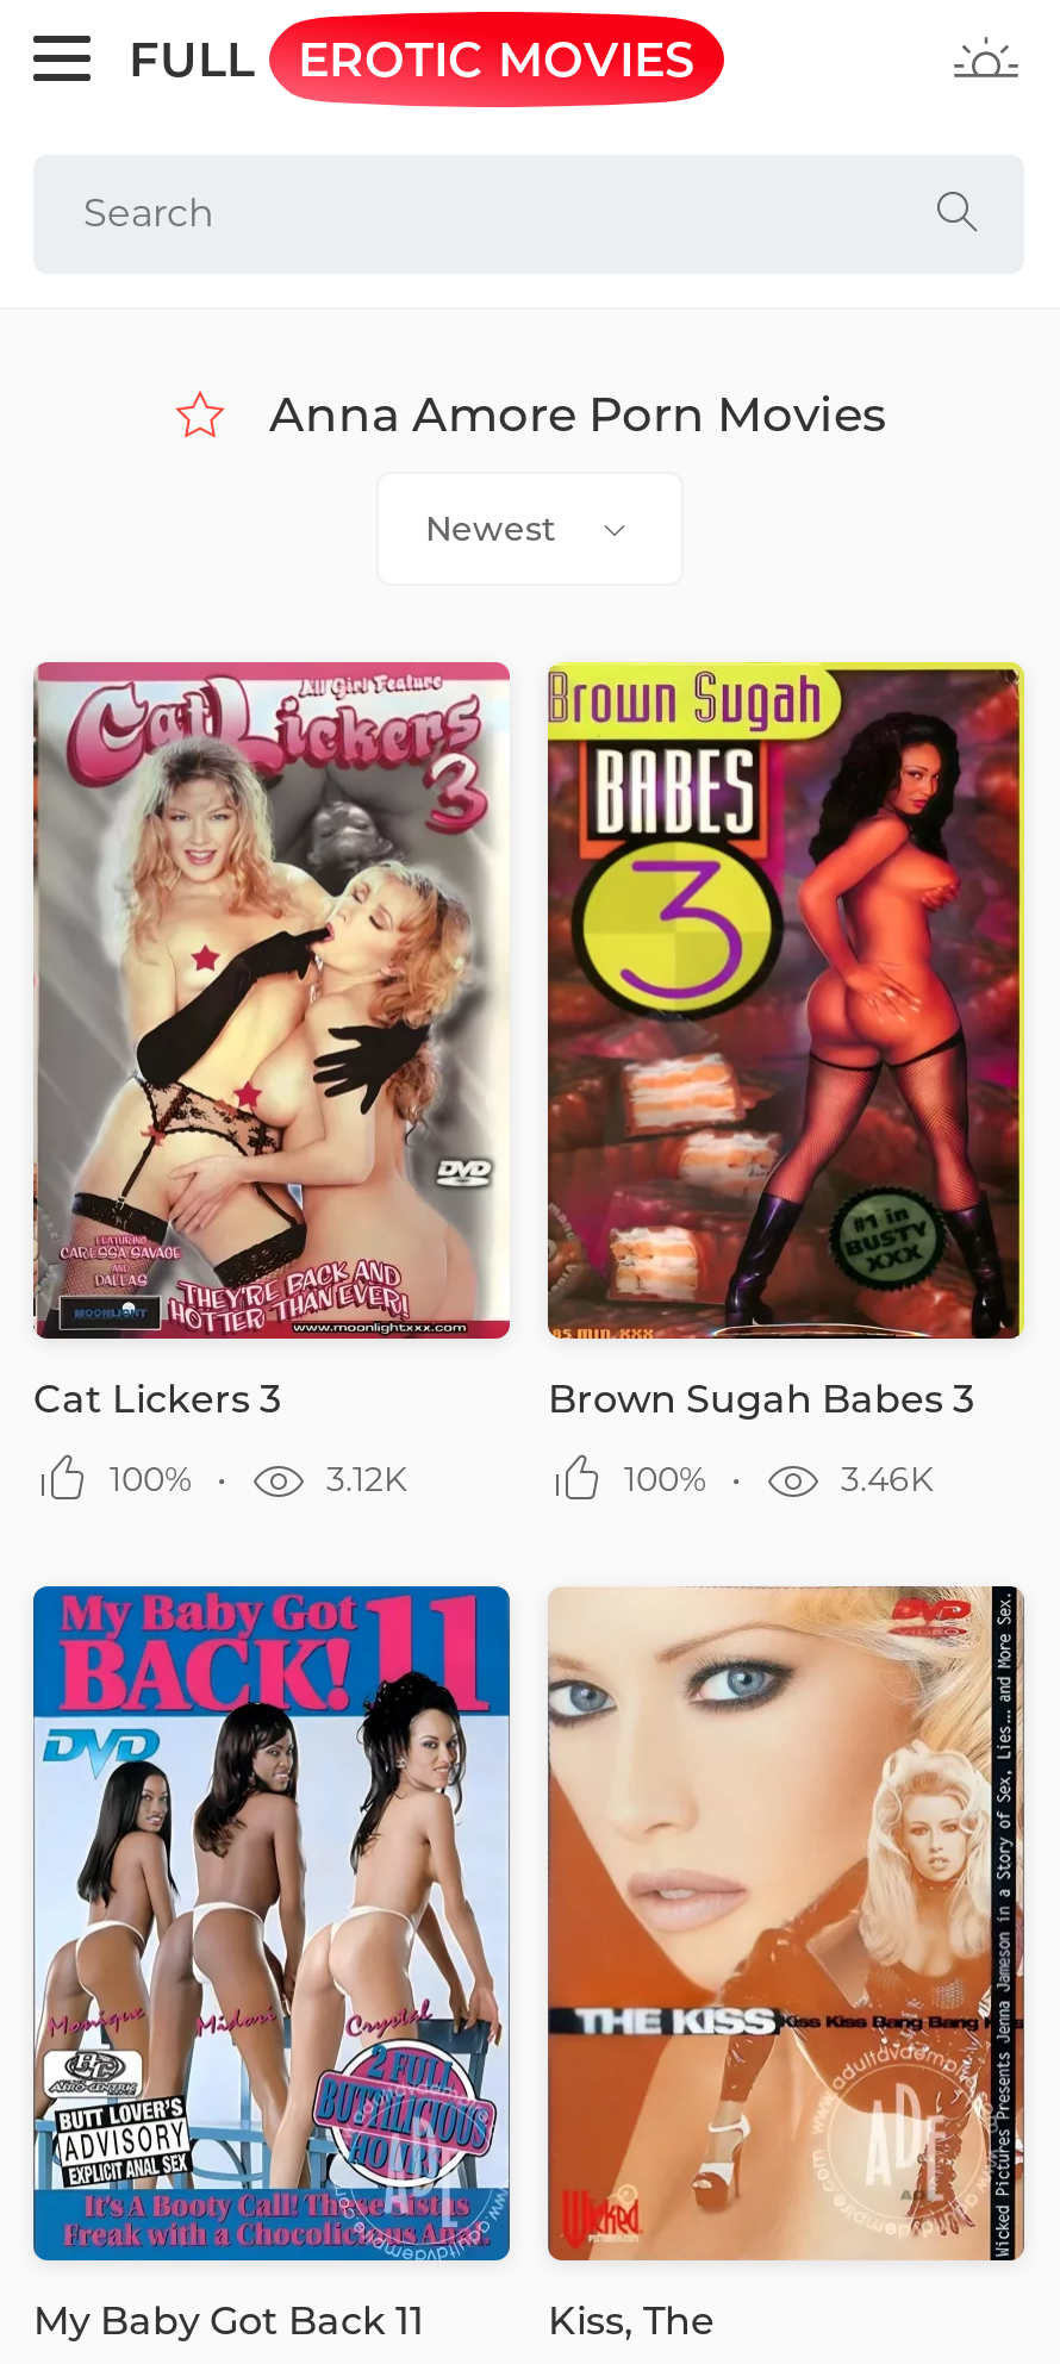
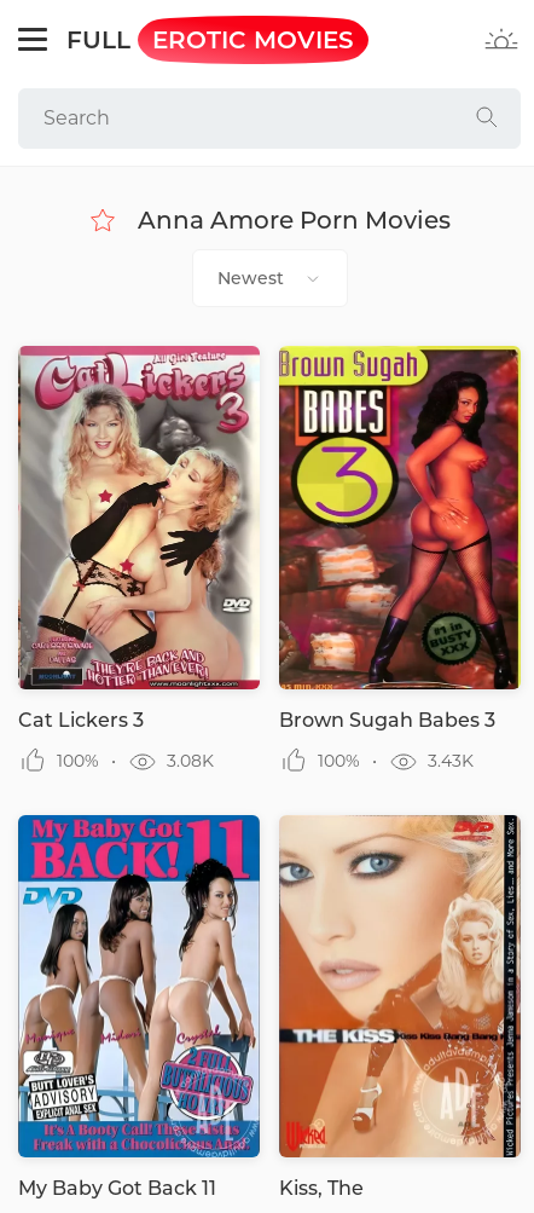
[326,1458,407,1501] 3.12K -> [167,750,214,772] 3.08K
[841,1458,934,1501] 3.46K -> [428,750,474,772] 3.43K

